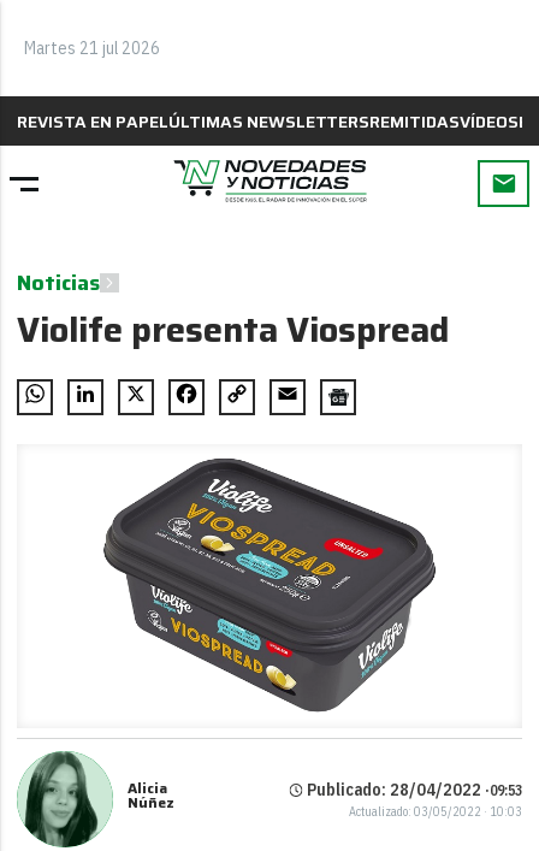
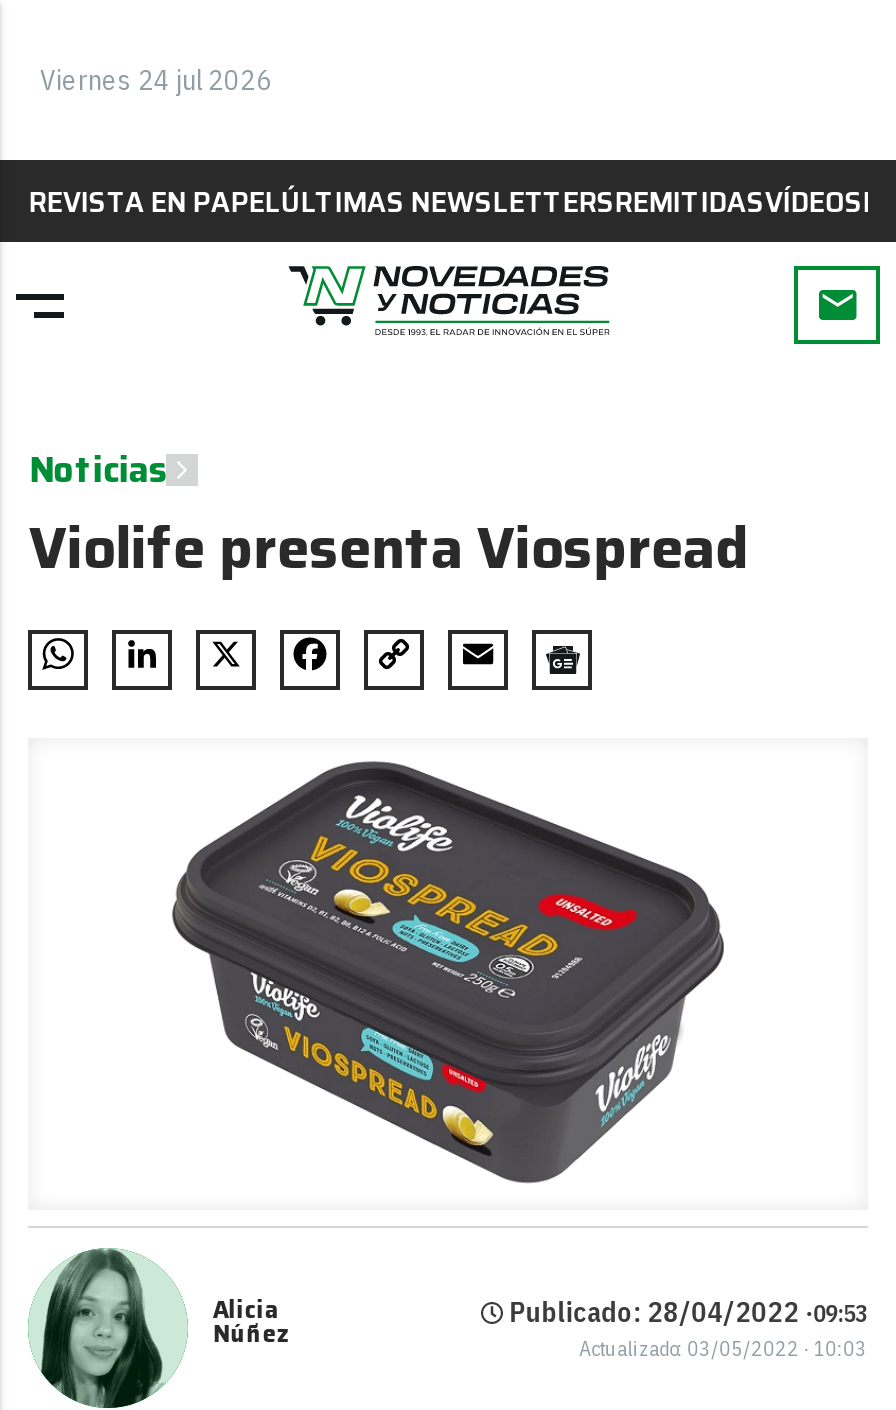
[24,37,160,59] Martes 21 jul 2026 -> [40,62,272,98] Viernes 24 jul 2026

